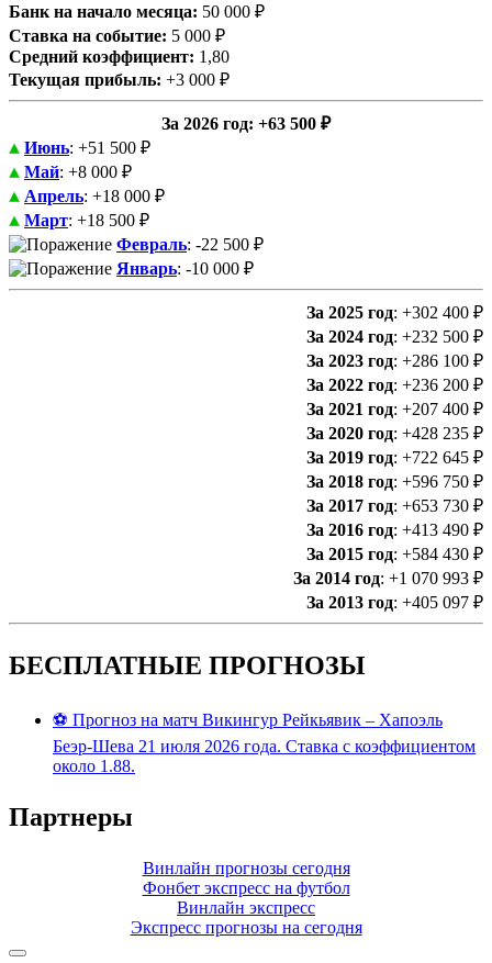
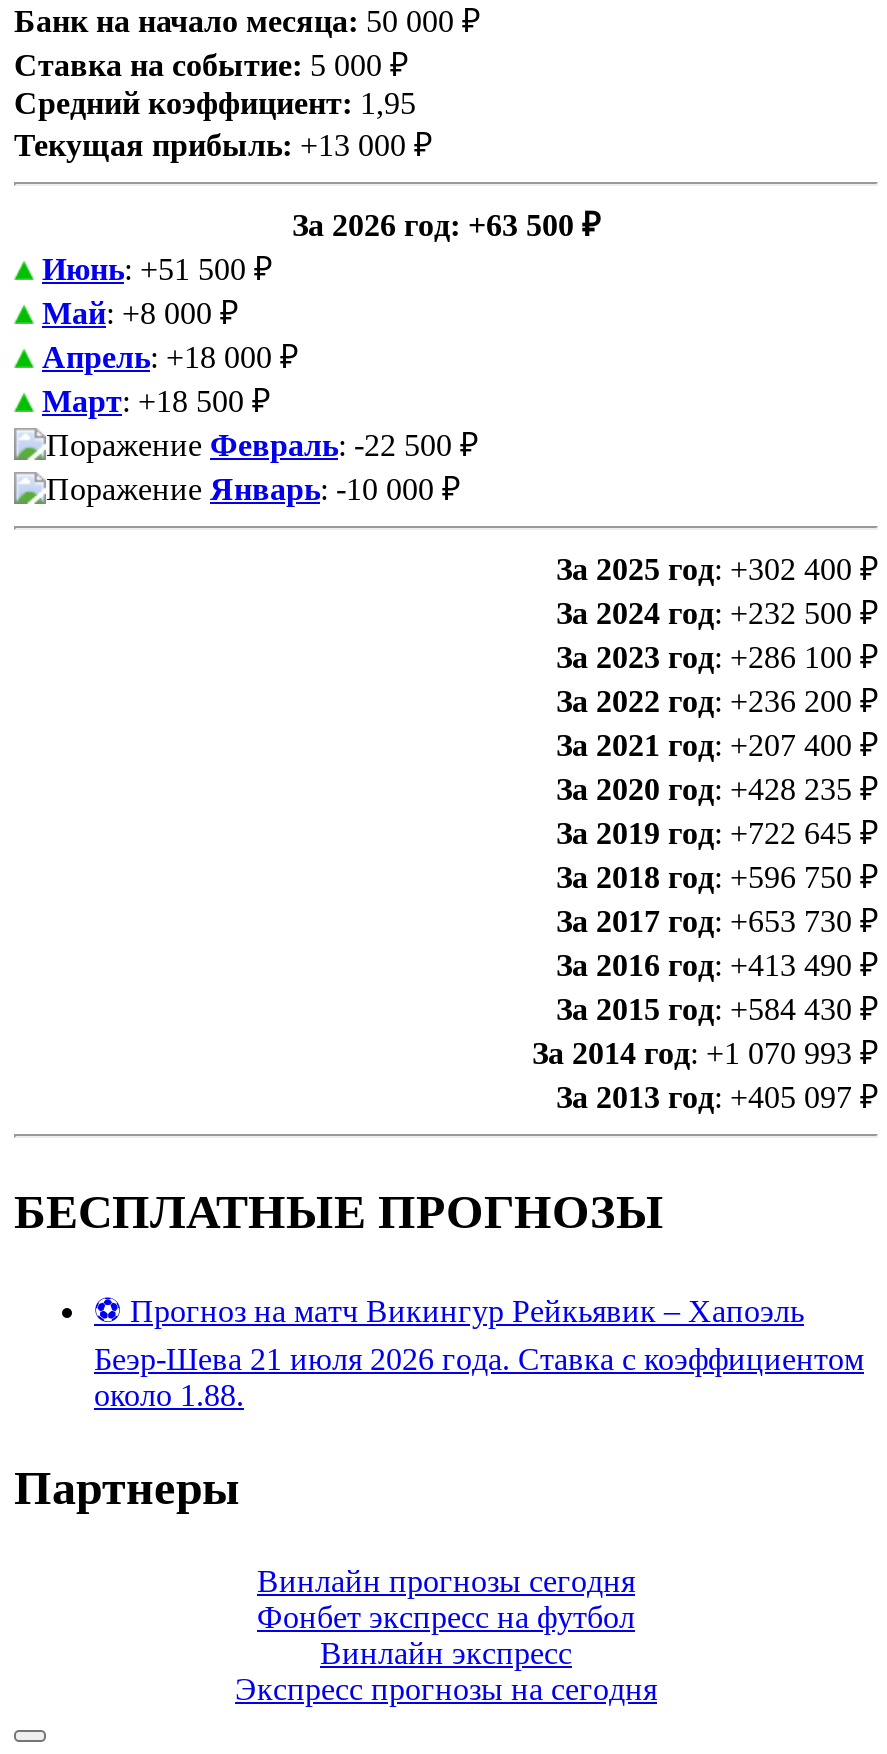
[9,47,230,66] Средний коэффициент: 1,80 -> [14,86,416,120] Средний коэффициент: 1,95
[9,70,230,89] Текущая прибыль: +3 000 ₽ -> [14,128,432,162] Текущая прибыль: +13 000 ₽

